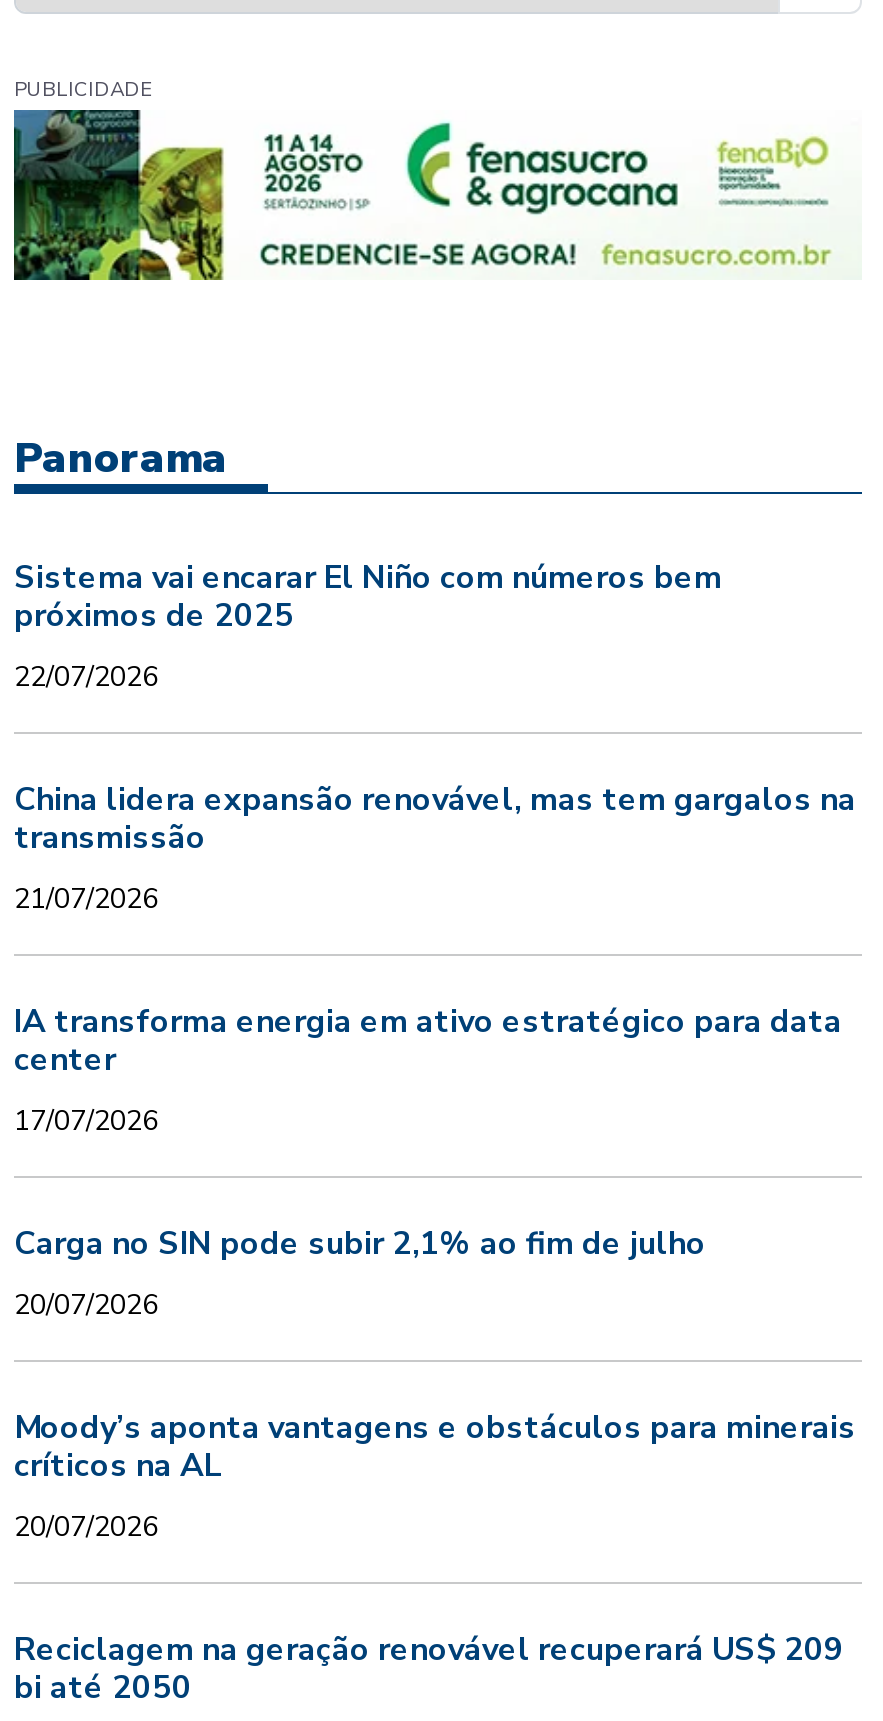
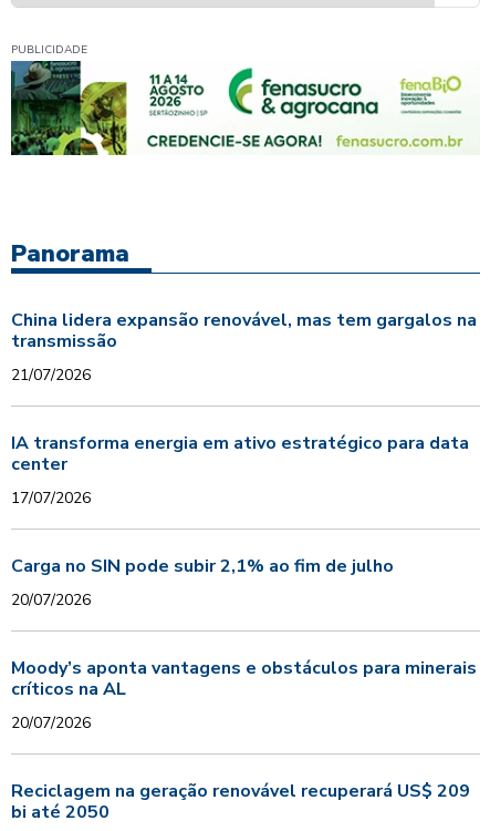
[14,556,722,696] Sistema vai encarar El Niño com números bem | próximos de 2025 | 22/07/2026 -> none

